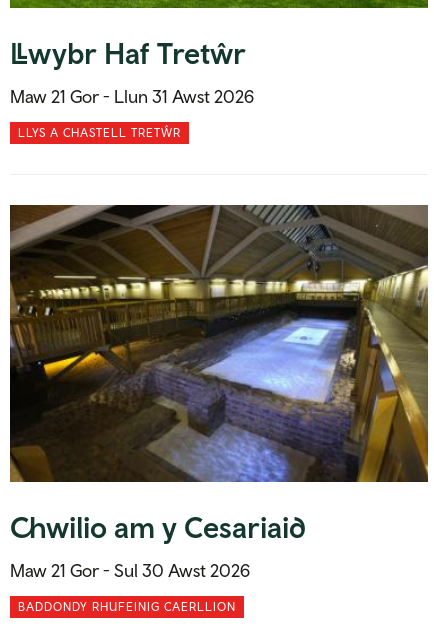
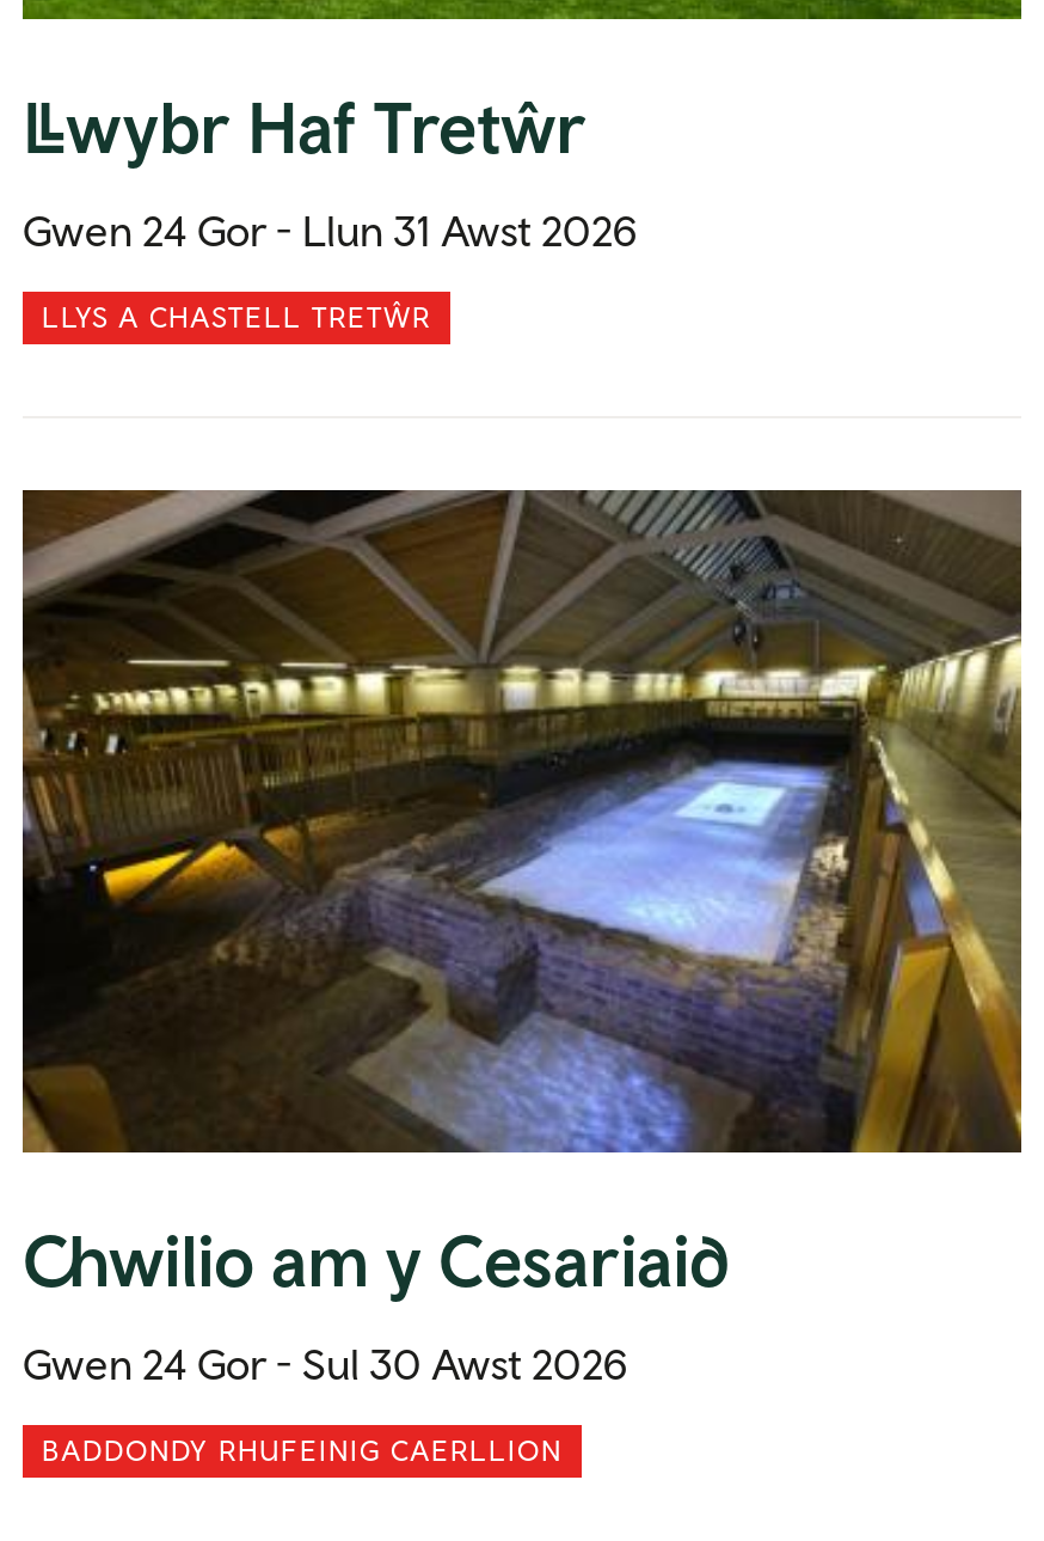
[10,86,254,107] Maw 21 Gor - Llun 31 Awst 2026 -> [23,206,637,256] Gwen 24 Gor - Llun 31 Awst 2026
[10,560,250,581] Maw 21 Gor - Sul 30 Awst 2026 -> [23,1339,627,1389] Gwen 24 Gor - Sul 30 Awst 2026

